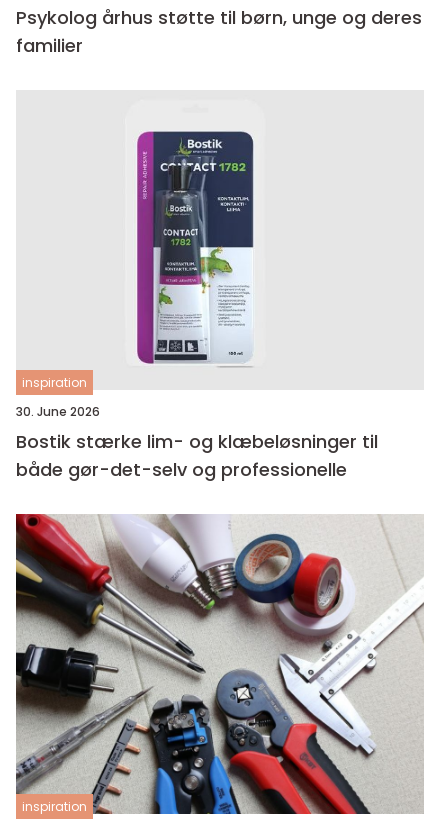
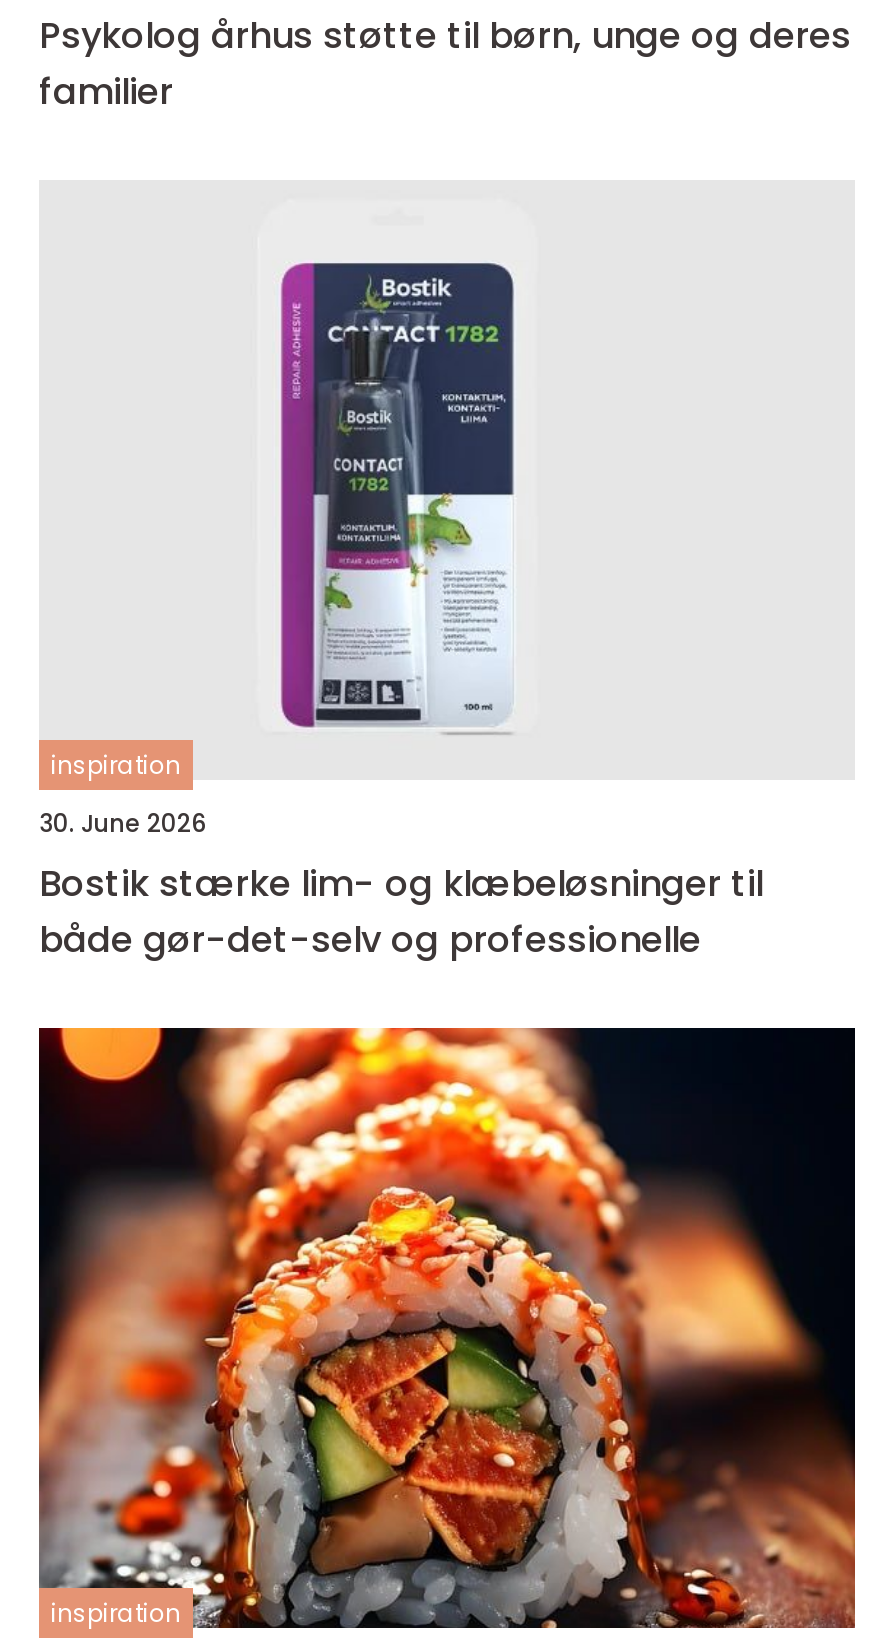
[15,513,424,815] [image] -> [37,1026,857,1630] [image]

